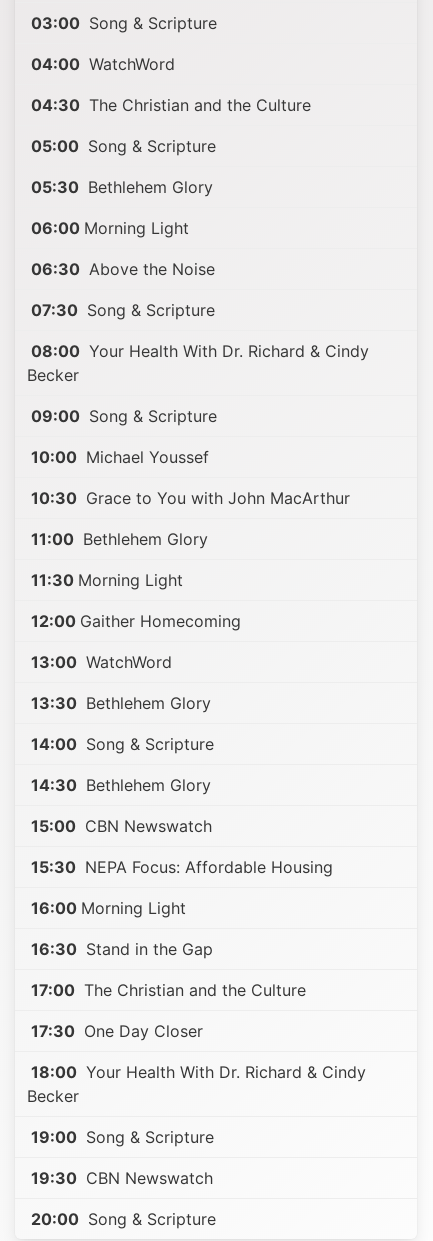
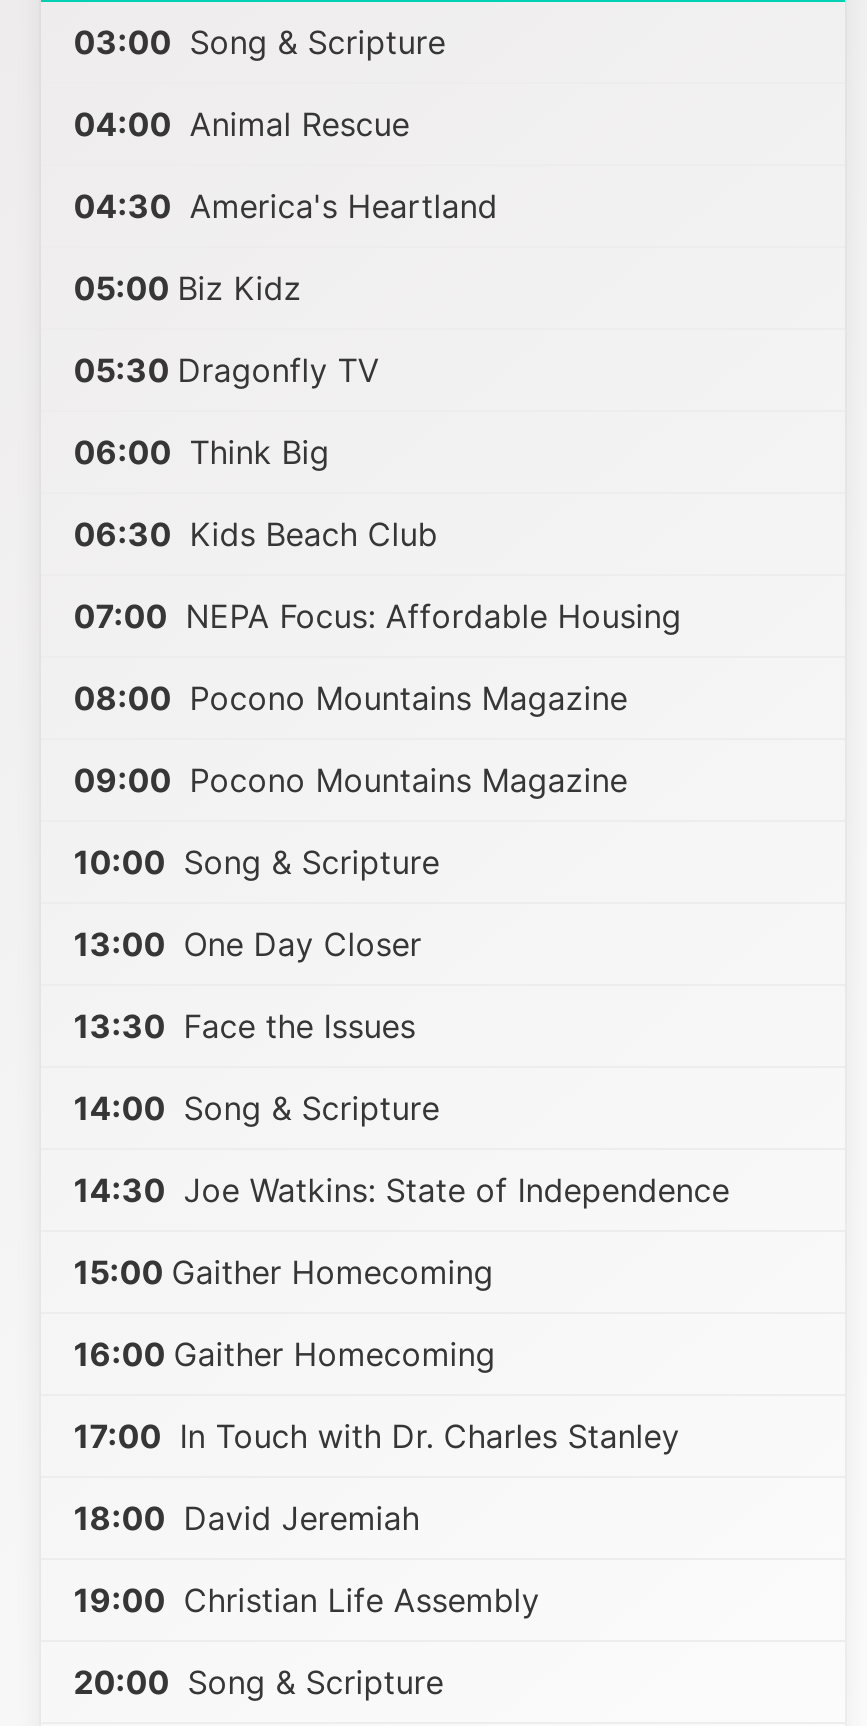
[27,54,369,713] 04:00 WatchWord | 04:30 The Christian and the Culture | 05:00 Song & Scripture | 05:30 Bethlehem Glory | 06:00 Morning Light | 06:30 Above the Noise | 07:30 Song & Scripture | 08:00 Your Health With Dr. Richard & Cindy | Becker | 09:00 Song & Scripture | 10:00 Michael Youssef | 10:30 Grace to You with John MacArthur | 11:00 Bethlehem Glory | 11:30 Morning Light | 12:00 Gaither Homecoming | 13:00 WatchWord | 13:30 Bethlehem Glory -> [73,104,681,1046] 04:00 Animal Rescue | 04:30 America's Heartland | 05:00 Biz Kidz | 05:30 Dragonfly TV | 06:00 Think Big | 06:30 Kids Beach Club | 07:00 NEPA Focus: Affordable Housing | 08:00 Pocono Mountains Magazine | 09:00 Pocono Mountains Magazine | 10:00 Song & Scripture | 13:00 One Day Closer | 13:30 Face the Issues
[27,775,366,1188] 14:30 Bethlehem Glory | 15:00 CBN Newswatch | 15:30 NEPA Focus: Affordable Housing | 16:00 Morning Light | 16:30 Stand in the Gap | 17:00 The Christian and the Culture | 17:30 One Day Closer | 18:00 Your Health With Dr. Richard & Cindy | Becker | 19:00 Song & Scripture | 19:30 CBN Newswatch -> [73,1170,729,1620] 14:30 Joe Watkins: State of Independence | 15:00 Gaither Homecoming | 16:00 Gaither Homecoming | 17:00 In Touch with Dr. Charles Stanley | 18:00 David Jeremiah | 19:00 Christian Life Assembly

